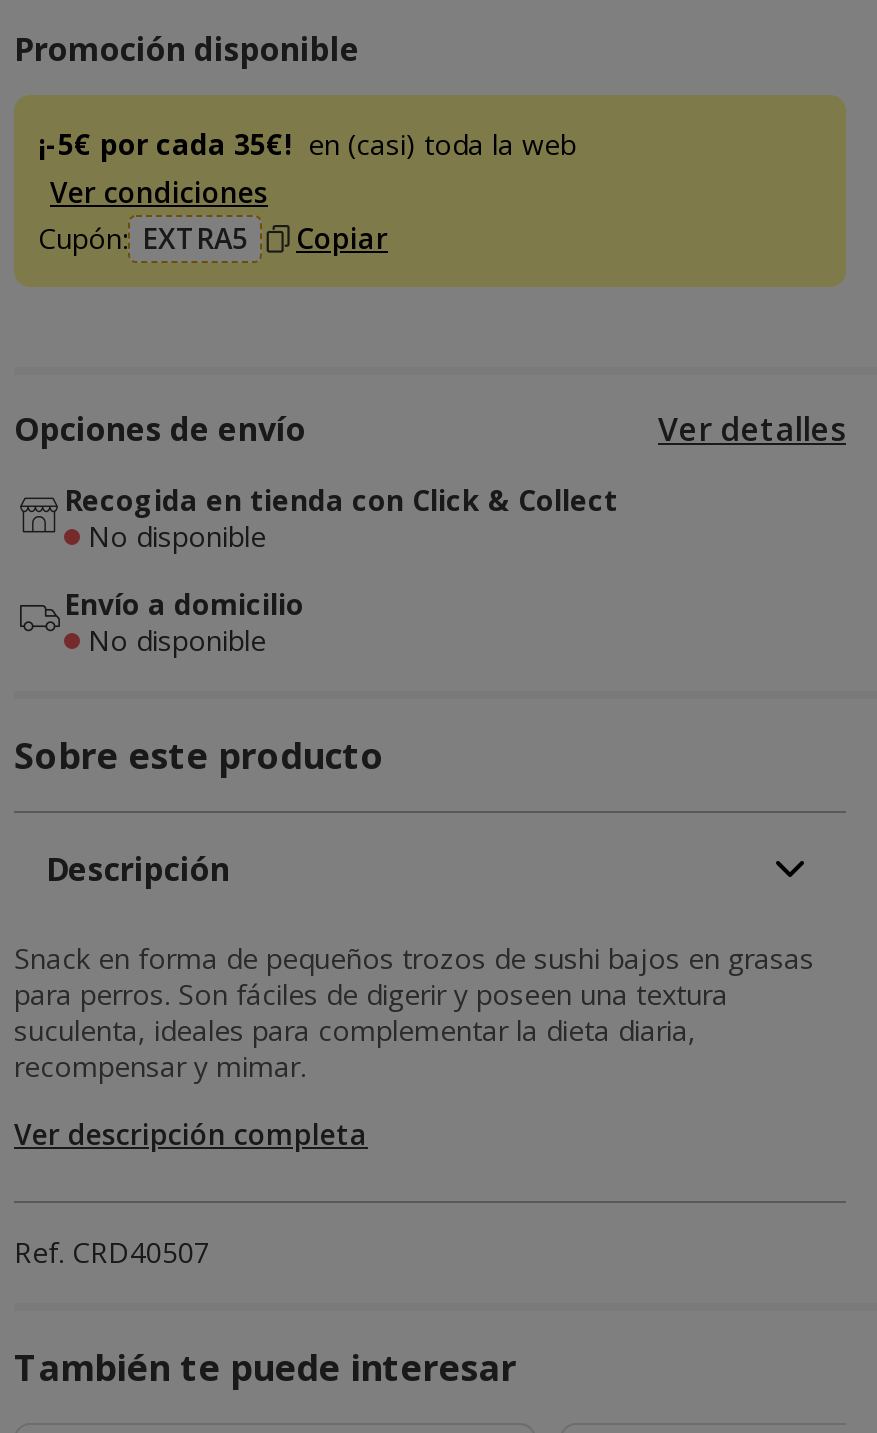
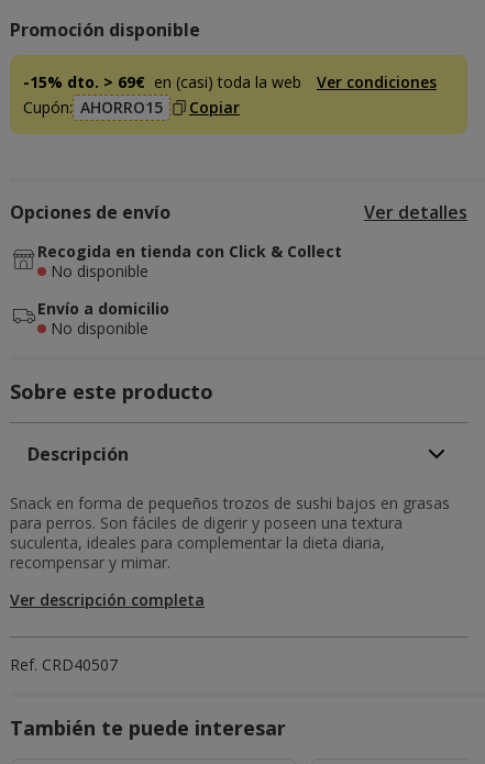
[38,125,576,257] ¡-5€ por cada 35€! en (casi) toda la web | Ver condiciones | Cupón: EXTRA5 -> [23,71,437,117] -15% dto. > 69€ en (casi) toda la web Ver condiciones | Cupón: AHORRO15

